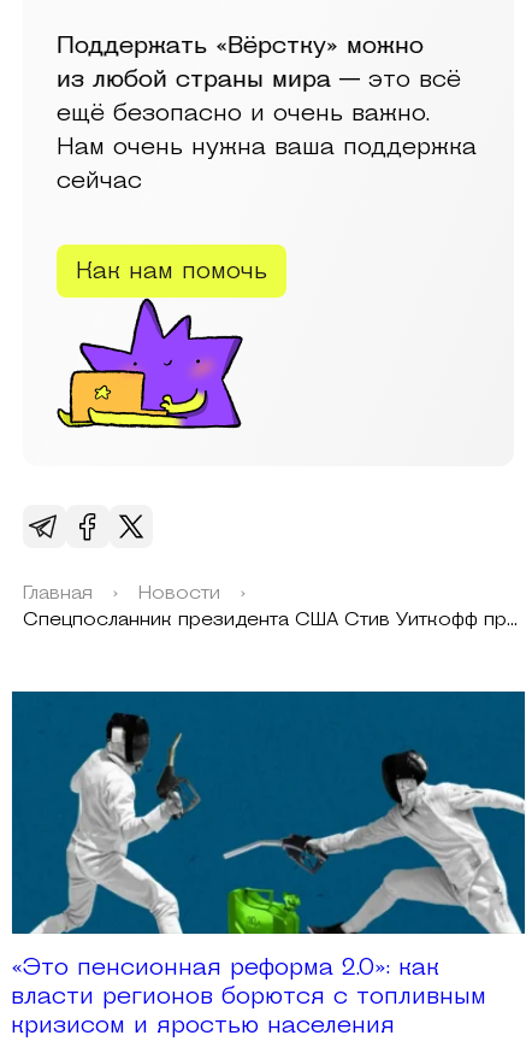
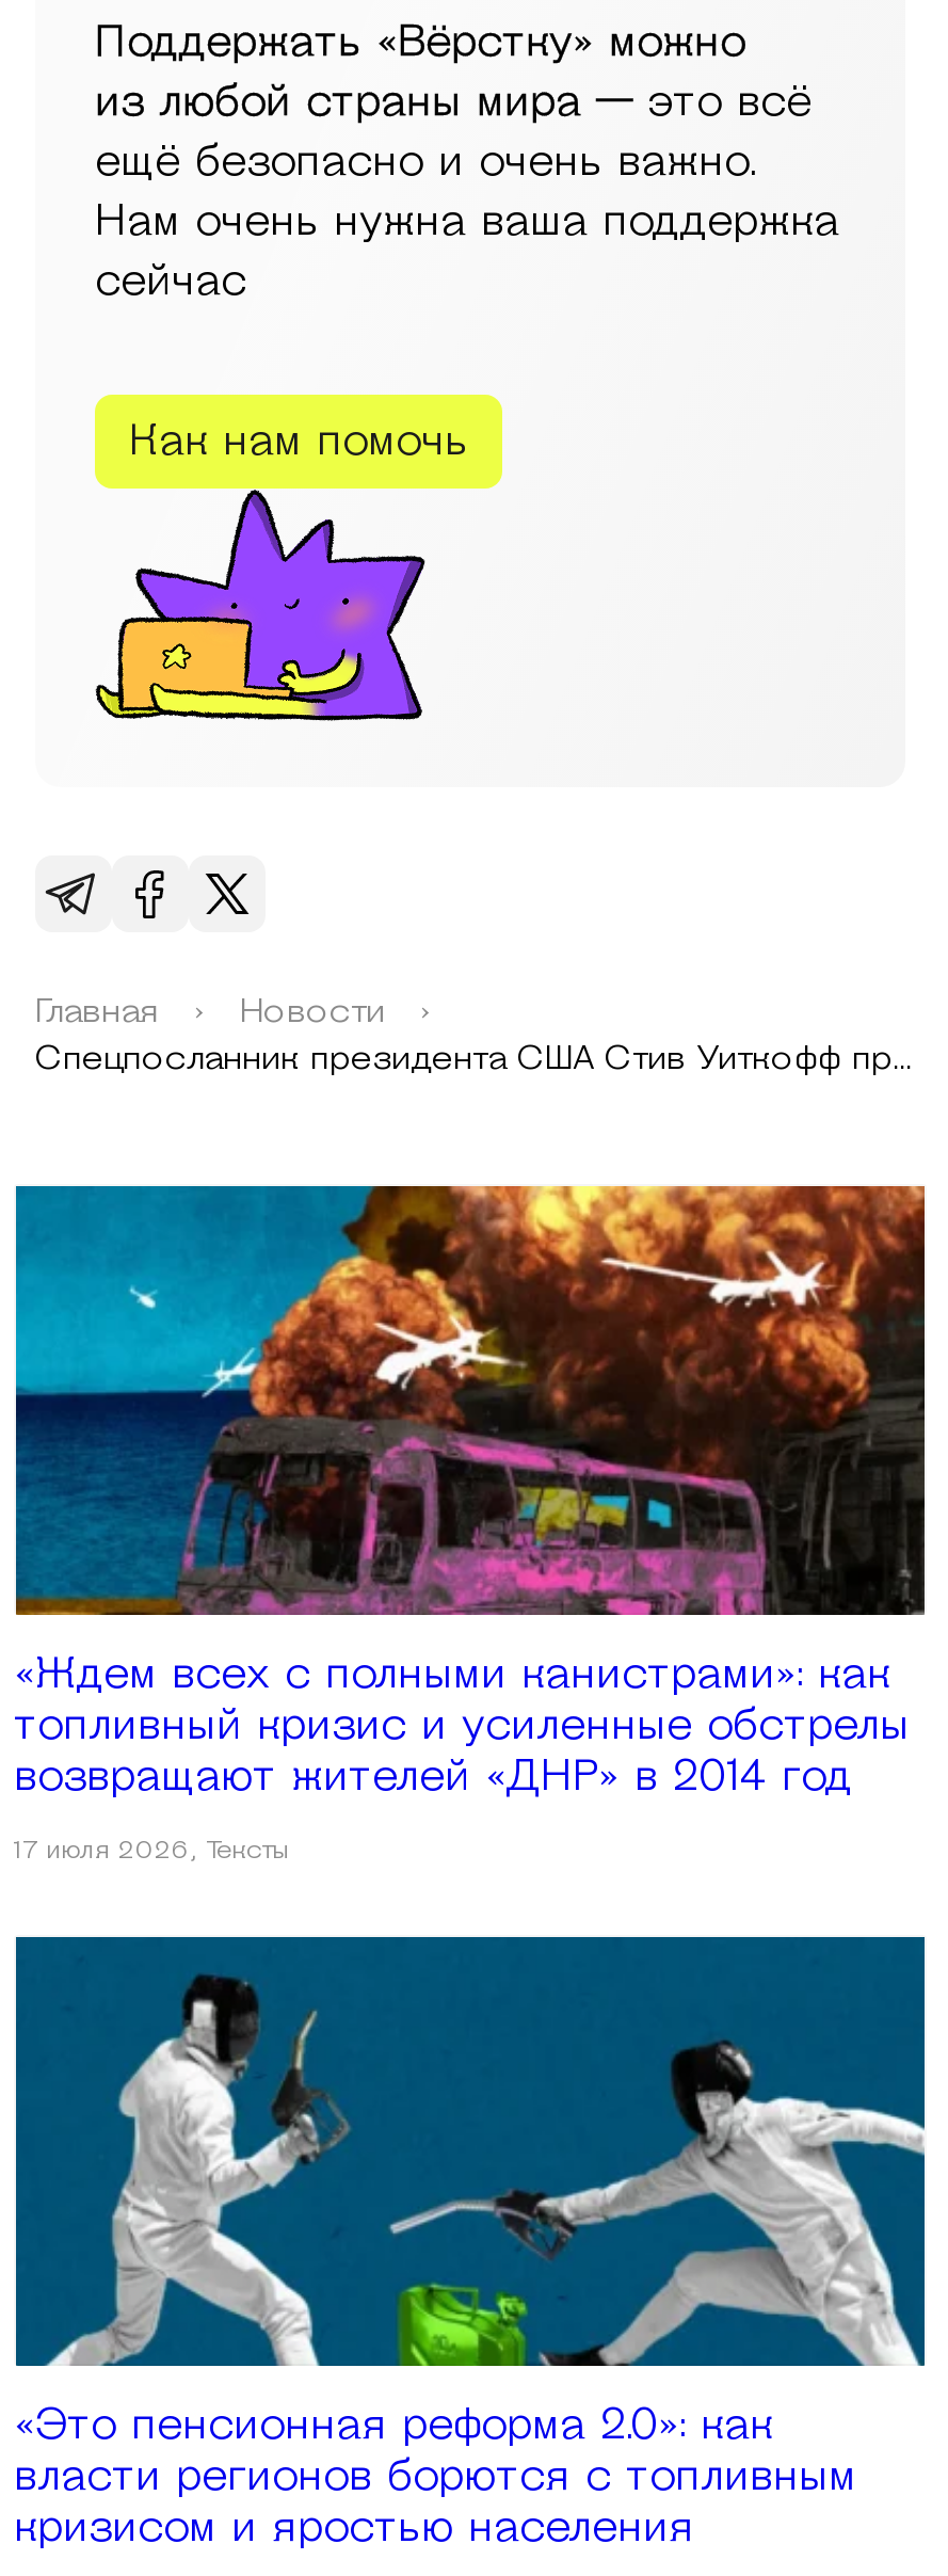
none -> [14,1184,927,1868] [image] | «Ждем всех с полными канистрами»: как | топливный кризис и усиленные обстрелы | возвращают жителей «ДНР» в 2014 год | 17 июля 2026, Тексты

